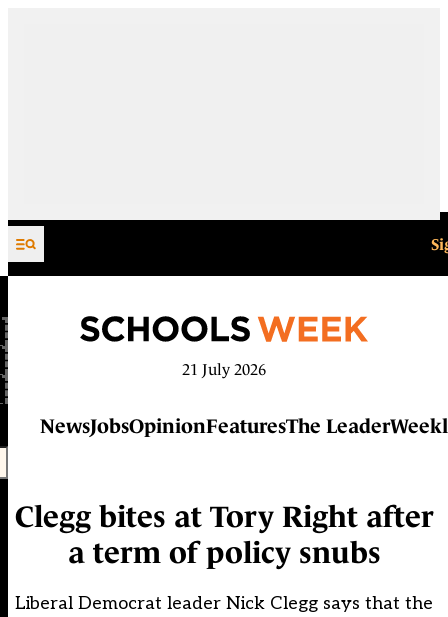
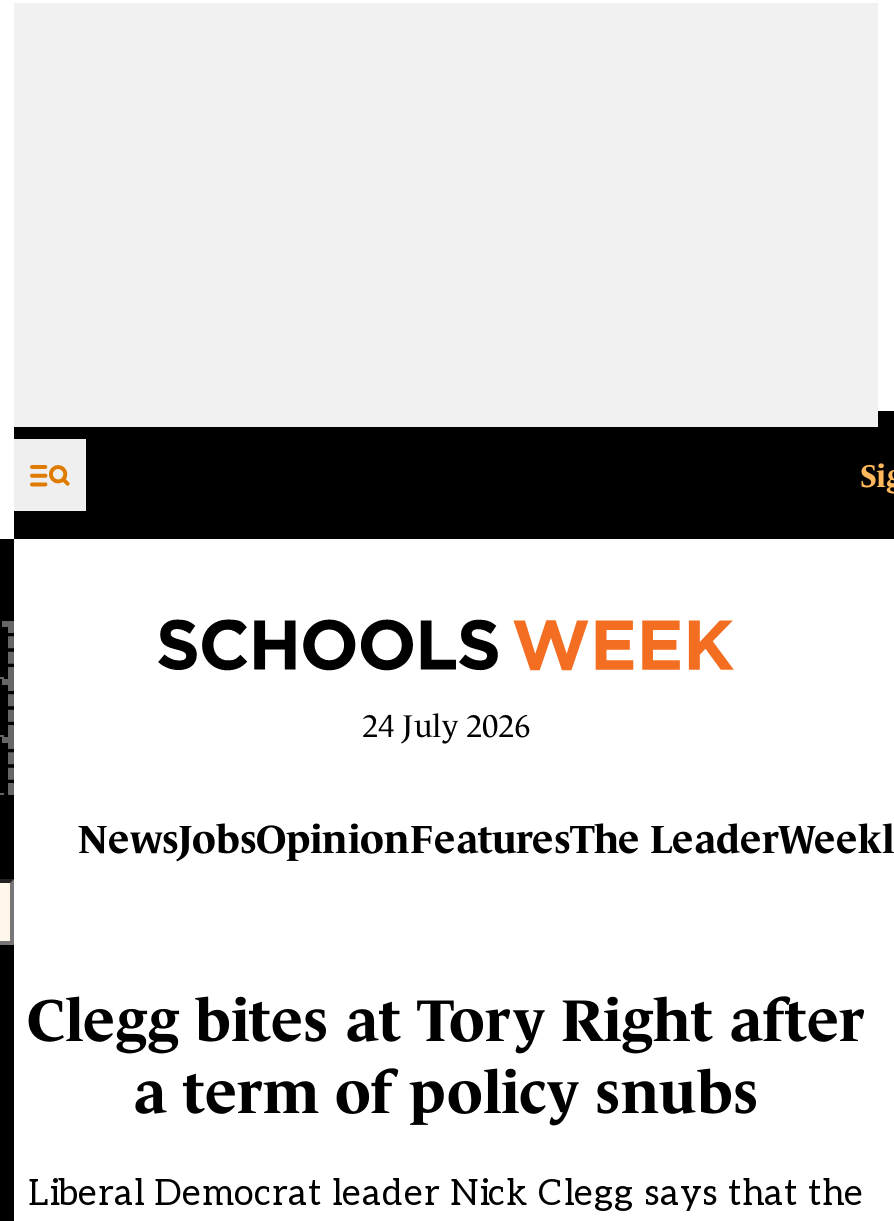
[182,361,266,378] 21 July 2026 -> [362,709,530,743] 24 July 2026

